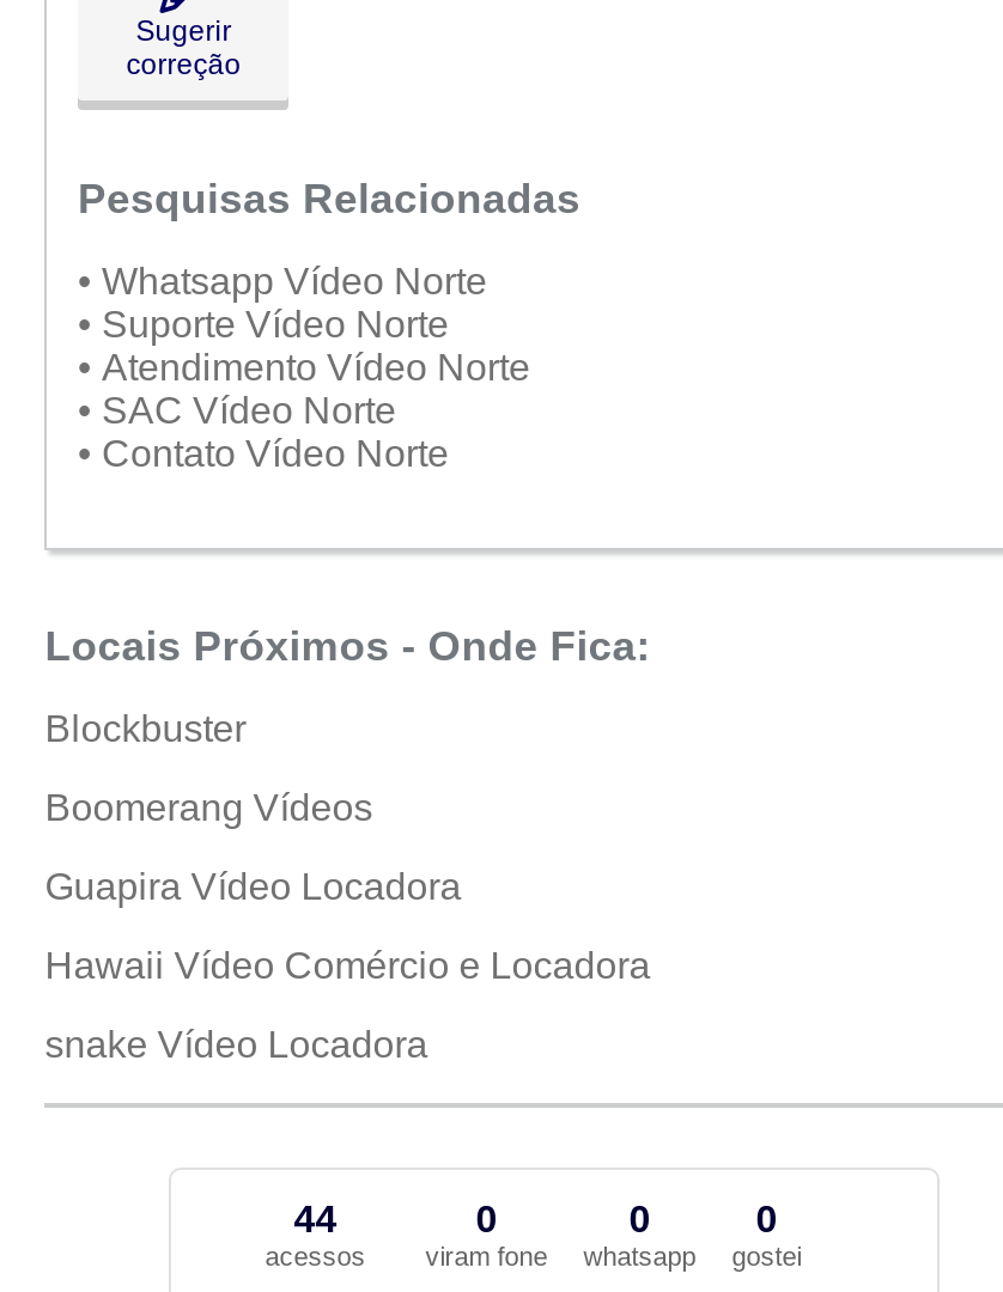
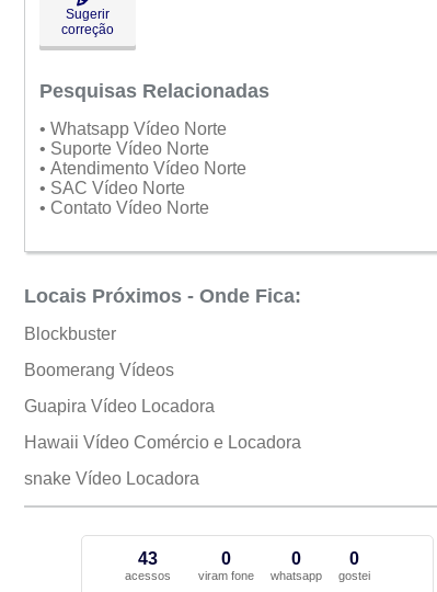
[294,1199,337,1239] 44 -> [138,549,158,568] 43

